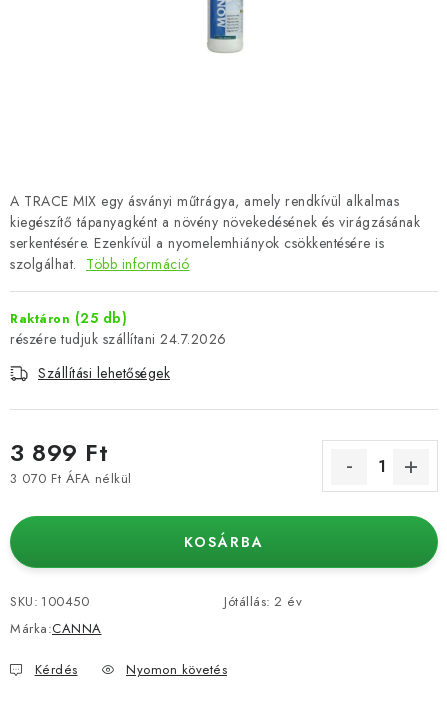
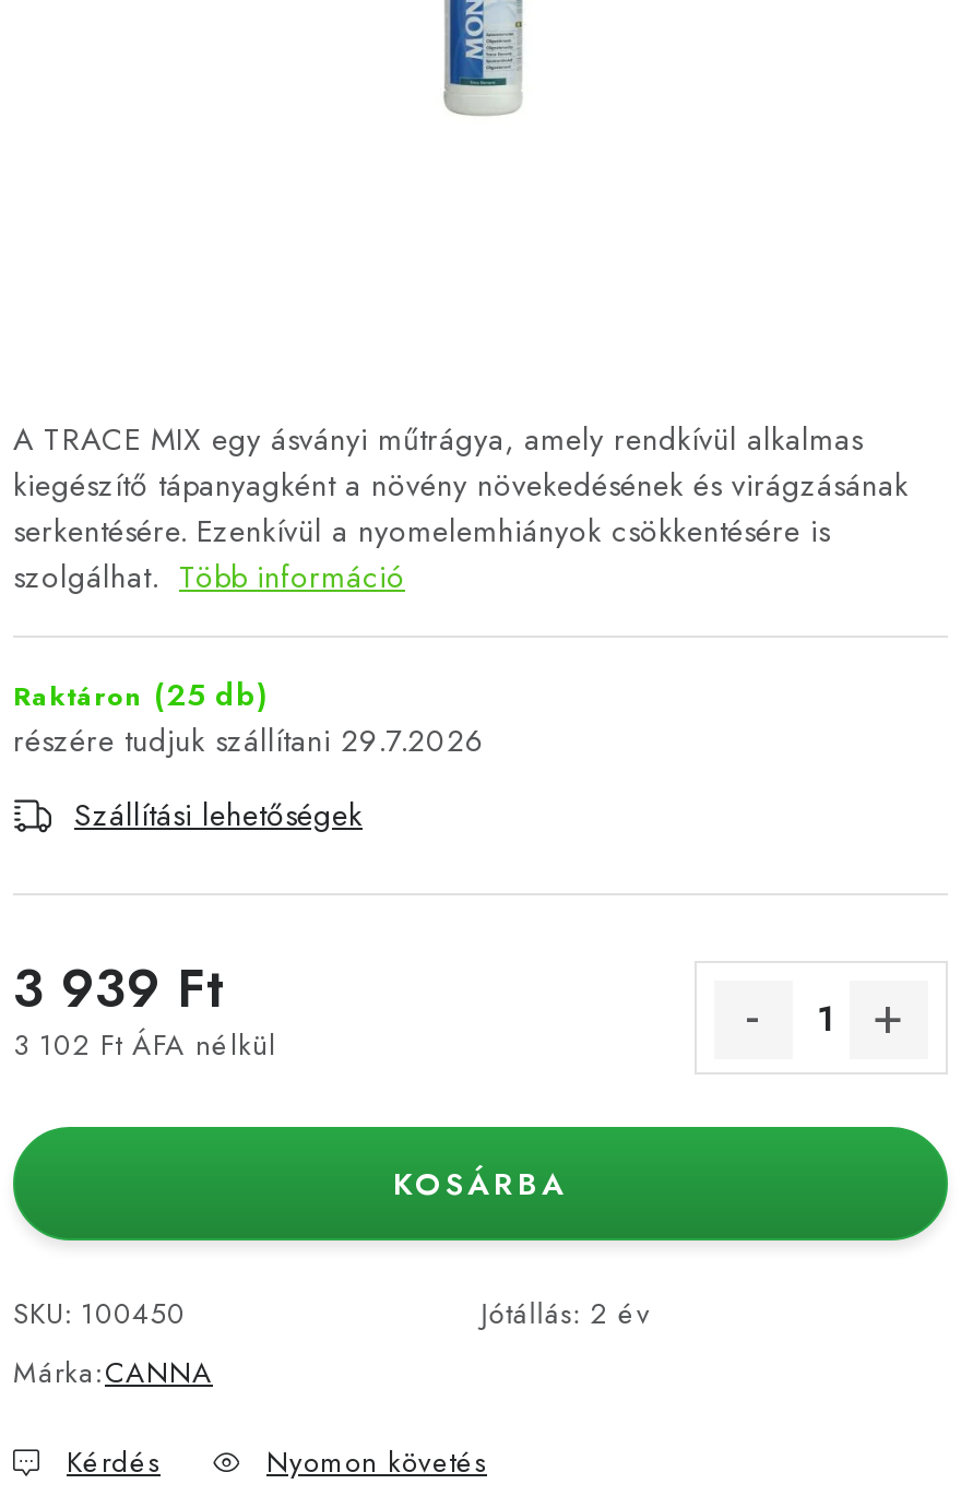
[160,329,226,349] 24.7.2026 -> [341,719,486,762] 29.7.2026
[10,434,108,469] 3 899 Ft -> [13,949,227,1025] 3 939 Ft
[10,468,131,487] 3 070 Ft ÁFA nélkül -> [13,1023,276,1065] 3 102 Ft ÁFA nélkül

